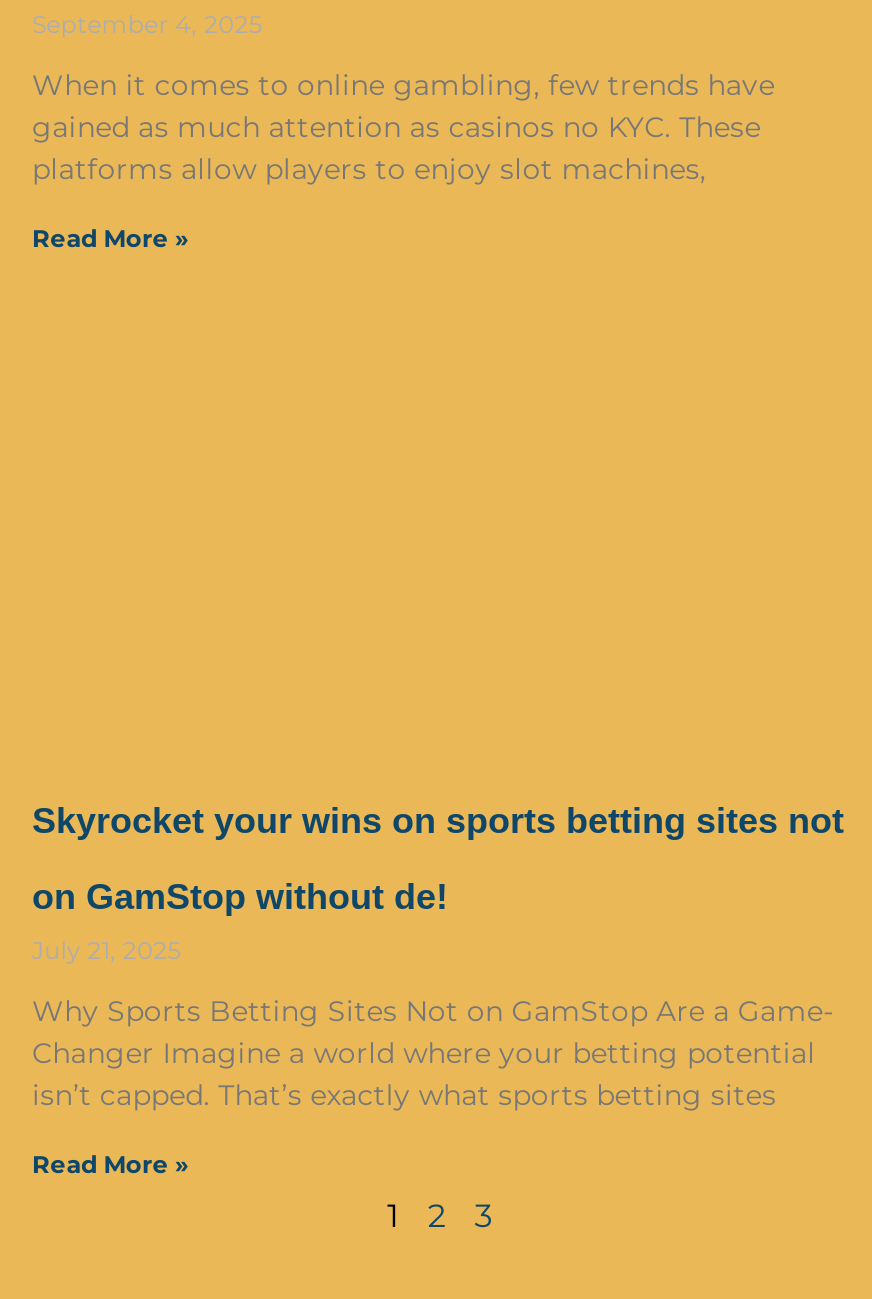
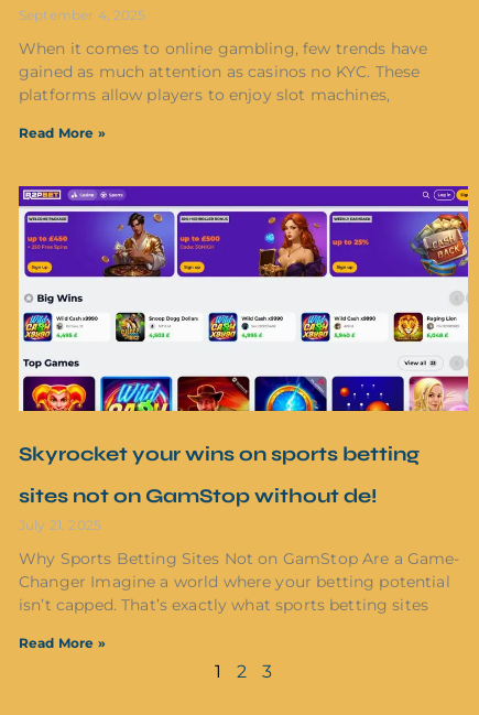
none -> [18,185,469,412] [image]

